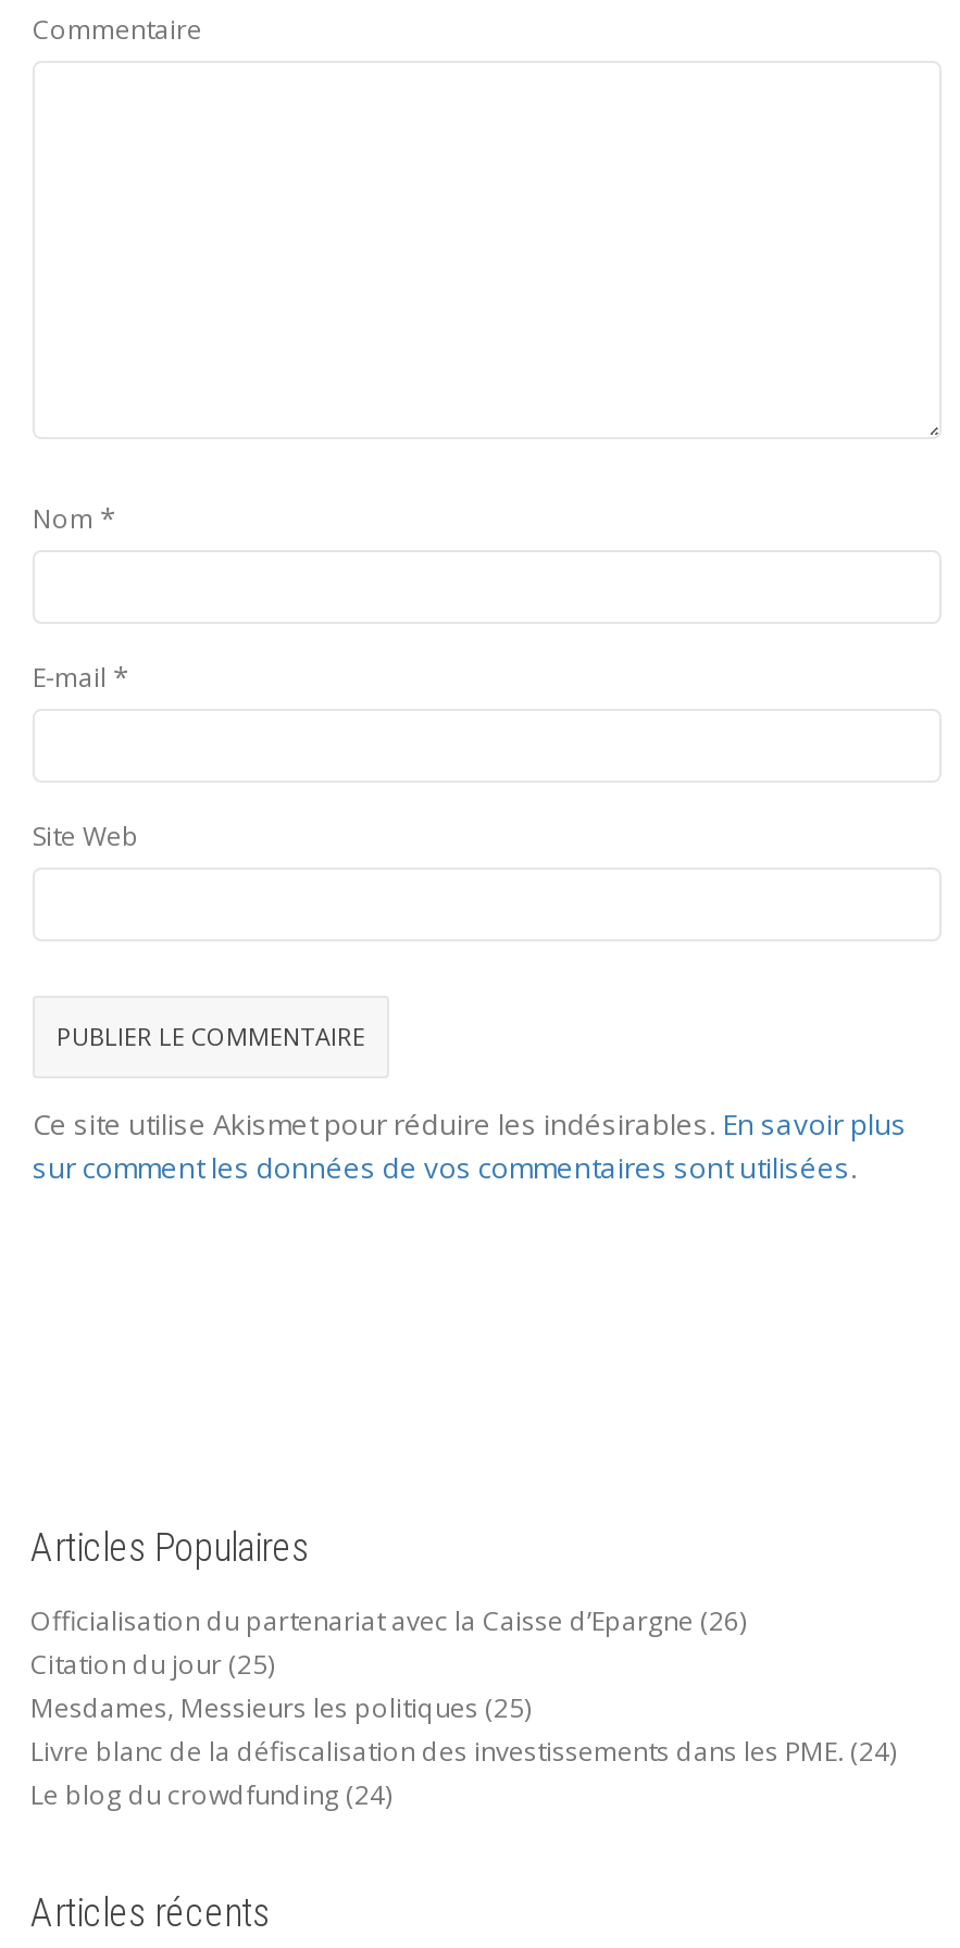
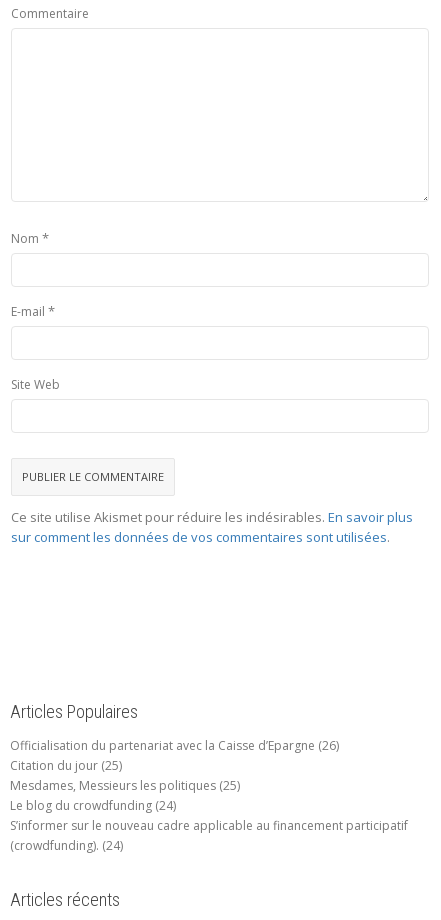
[30,1733,896,1770] Livre blanc de la défiscalisation des investissements dans les PME. (24) -> none
moved [30,1777,391,1814] -> [10,797,176,814]: Le blog du crowdfunding (24)
none -> [10,817,408,854] S’informer sur le nouveau cadre applicable au financement participatif | (crowdfunding). (24)

